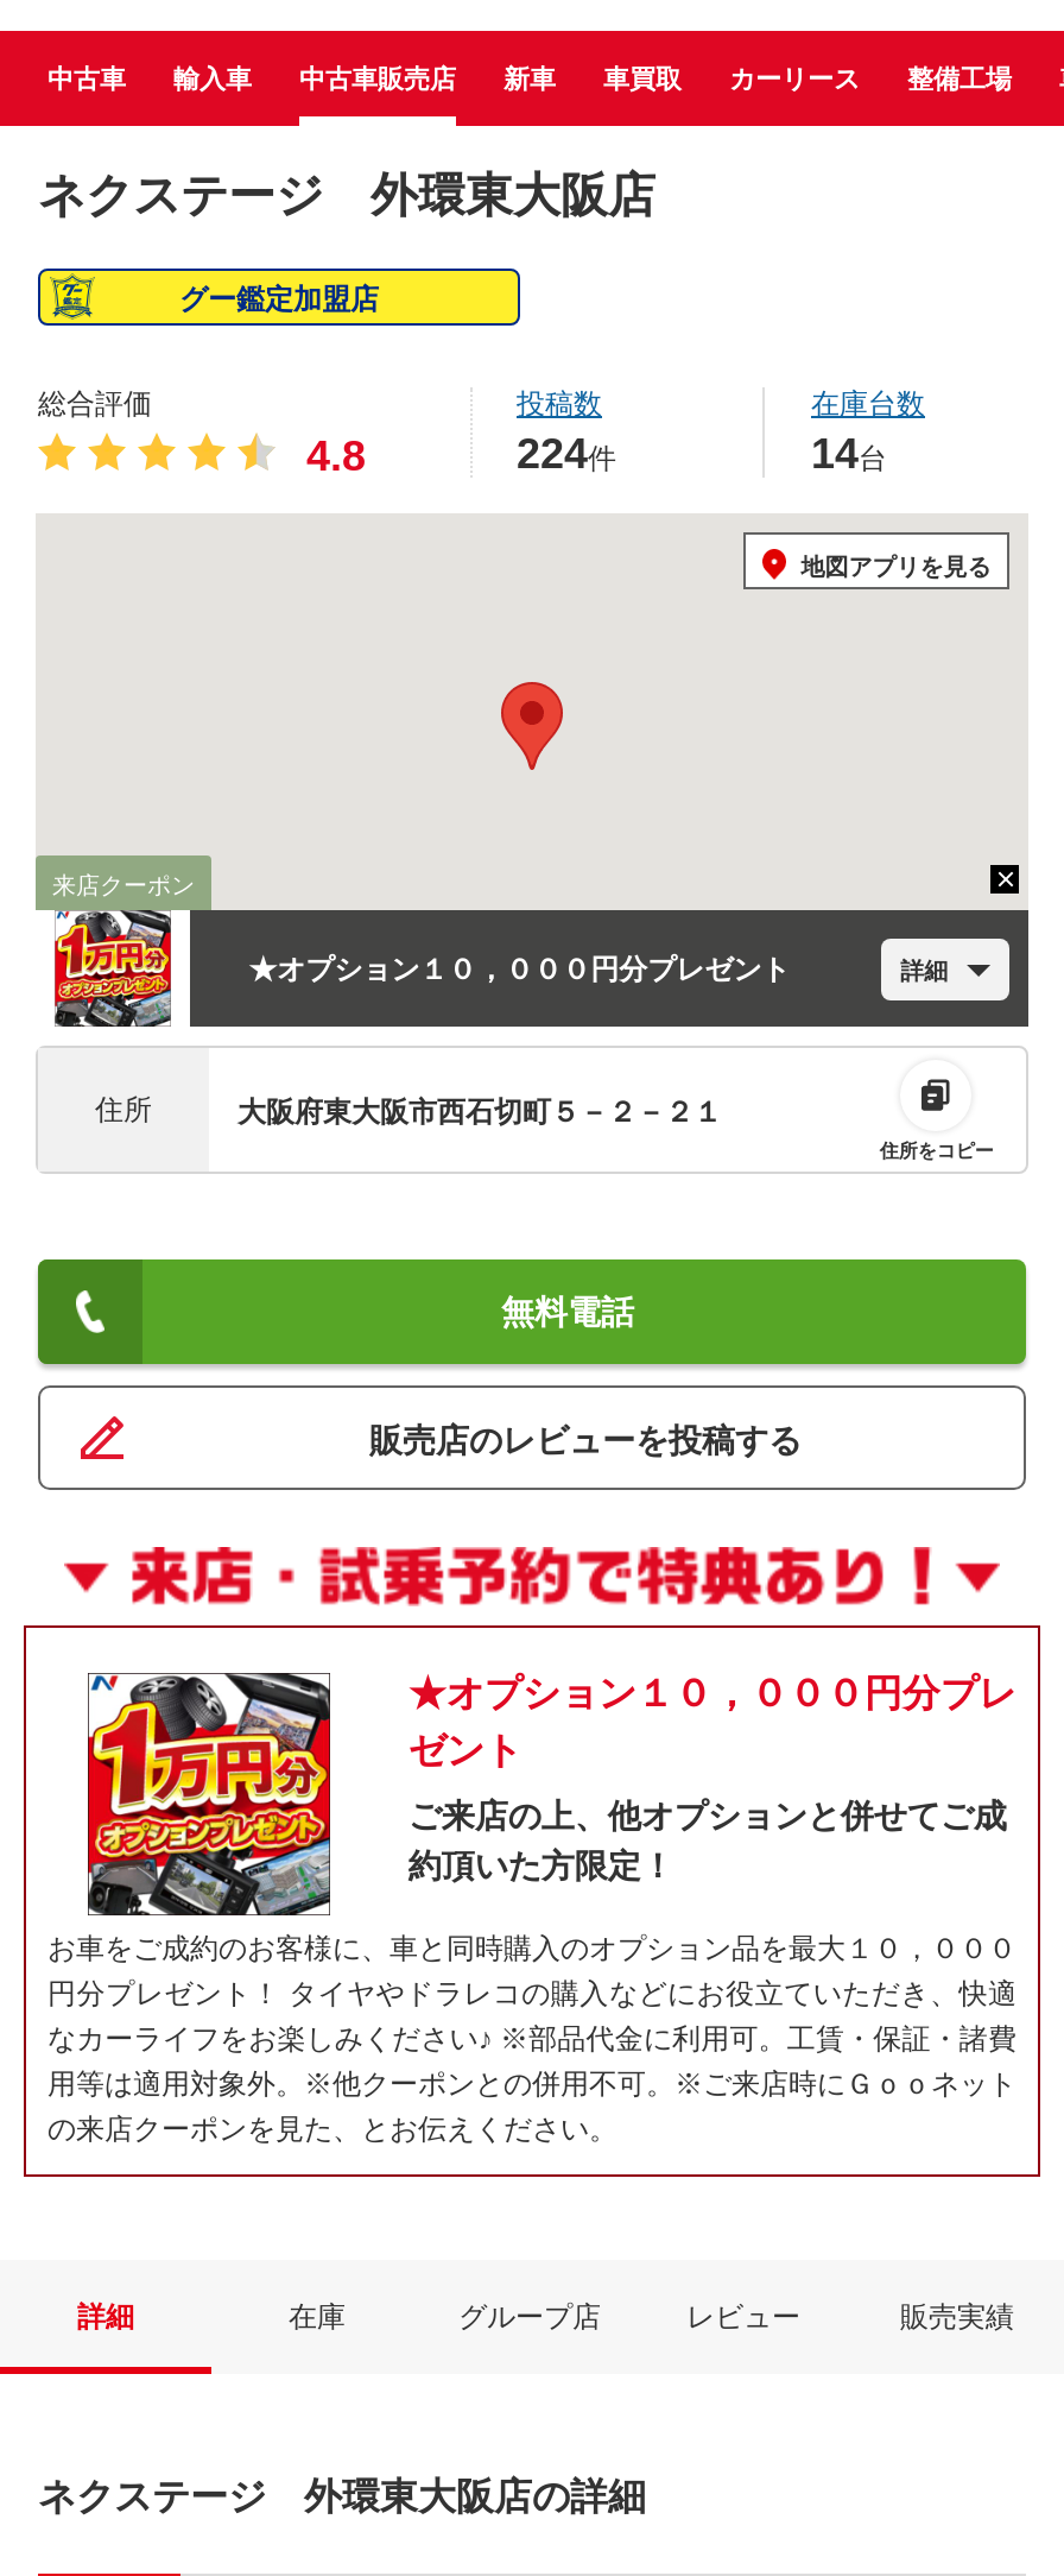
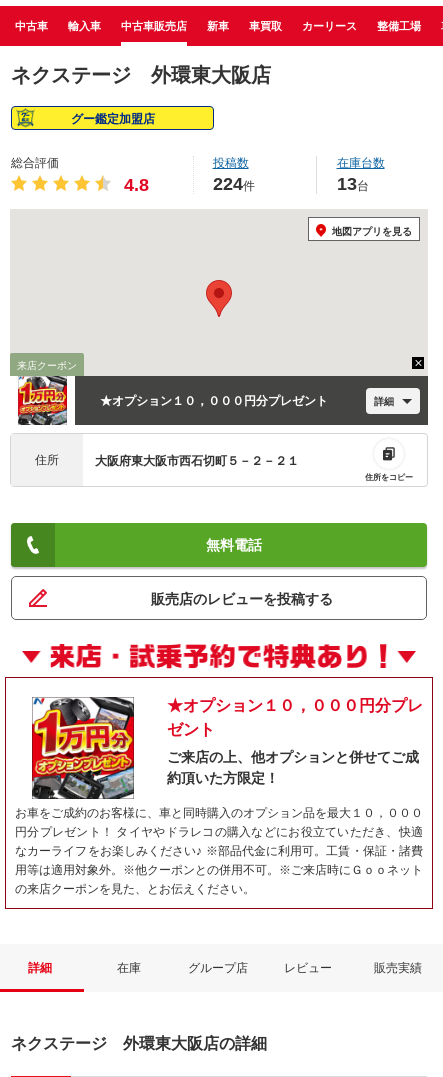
[811,430,887,478] 14台 -> [336,174,368,194] 13台

